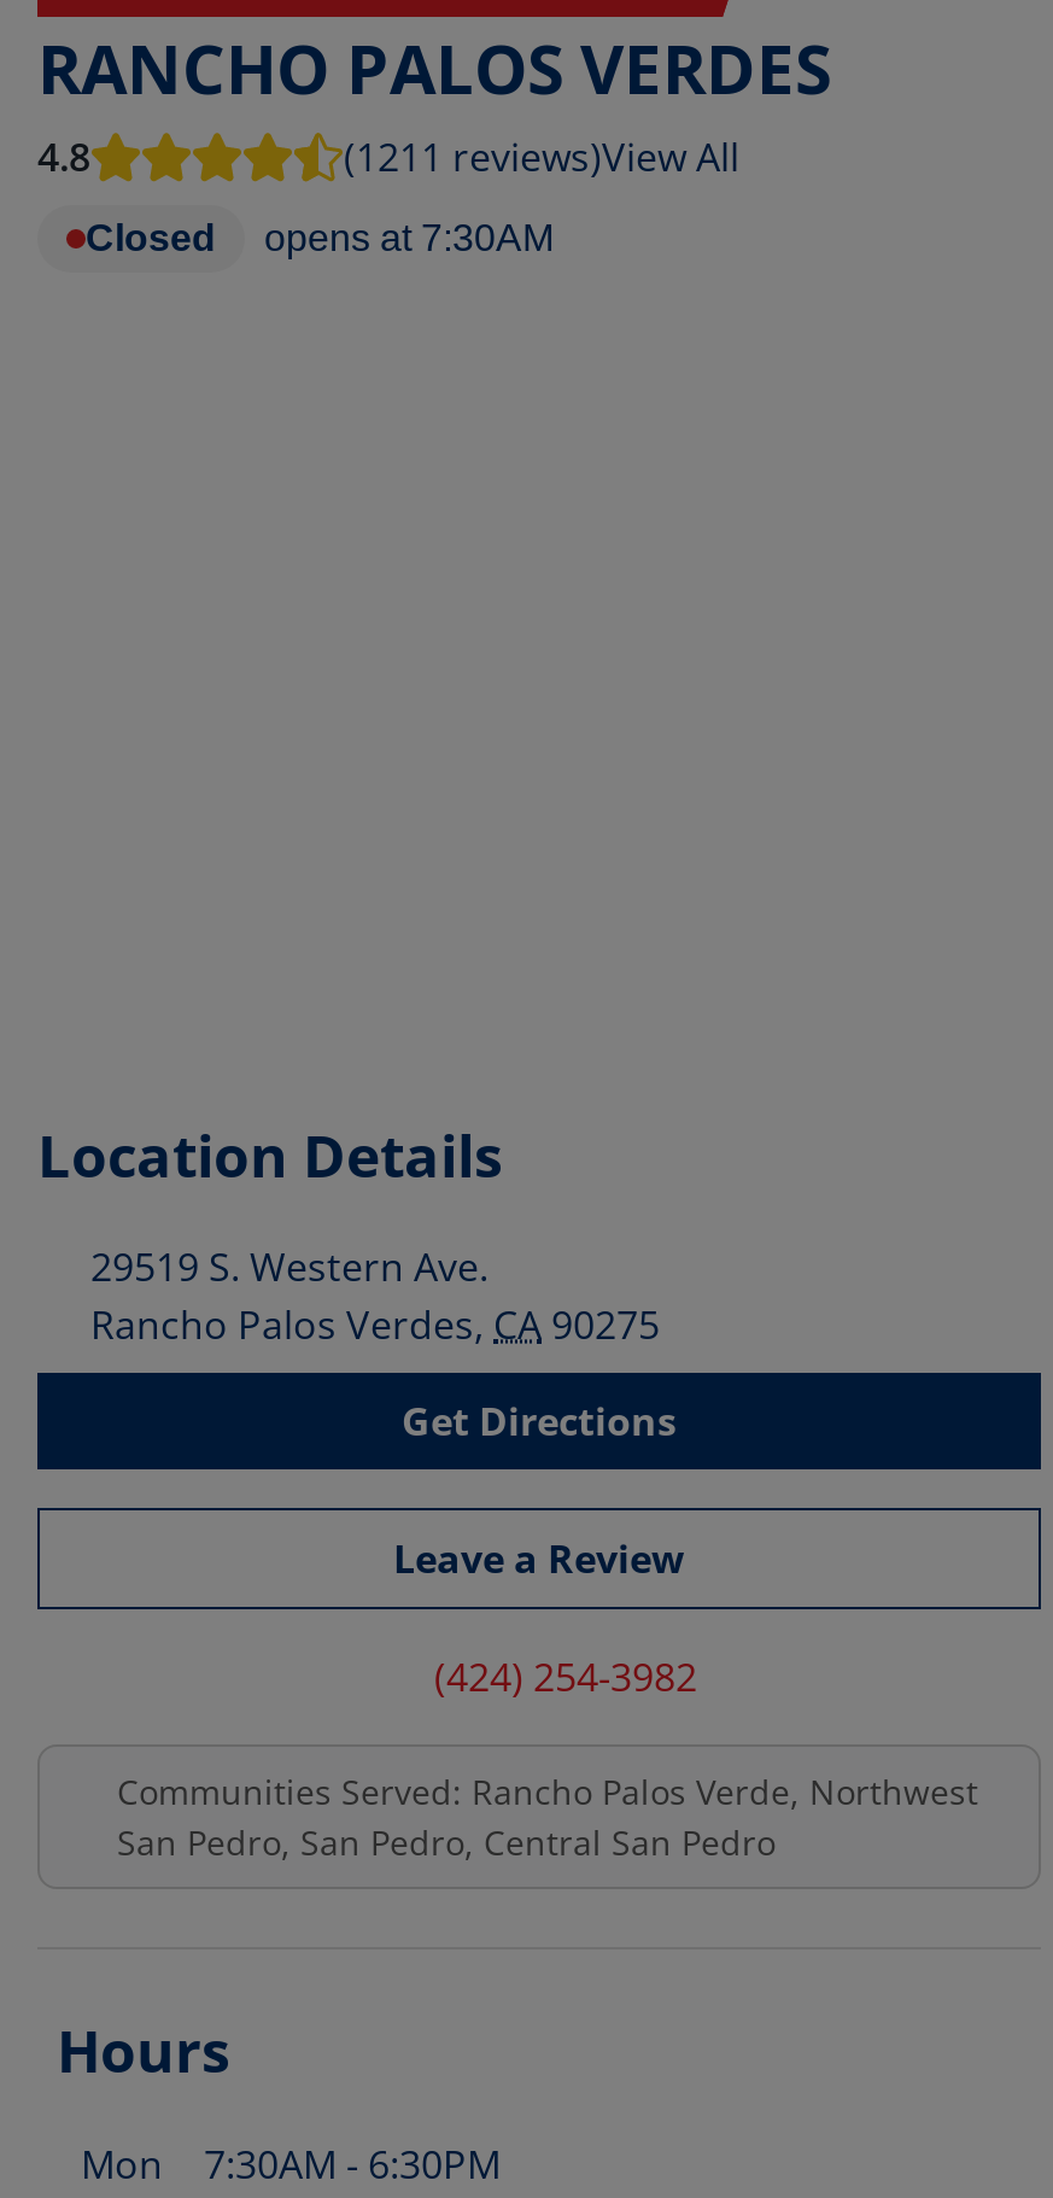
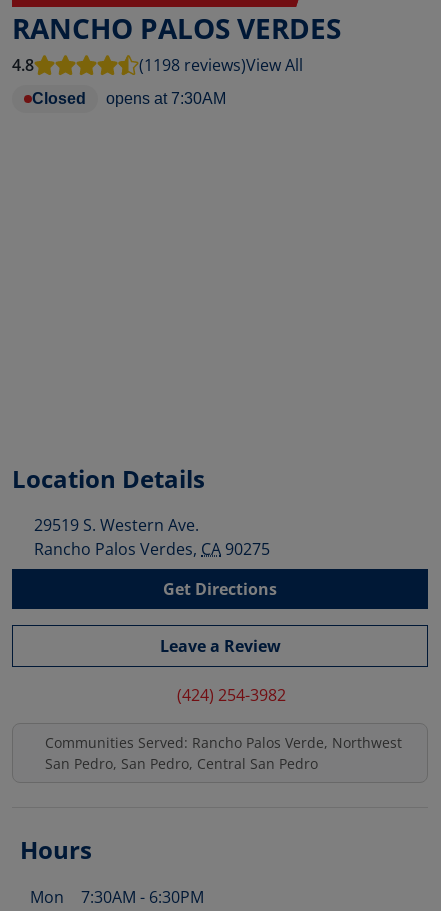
[344,130,739,183] (1211 reviews)View All -> [139,54,303,76] (1198 reviews)View All

